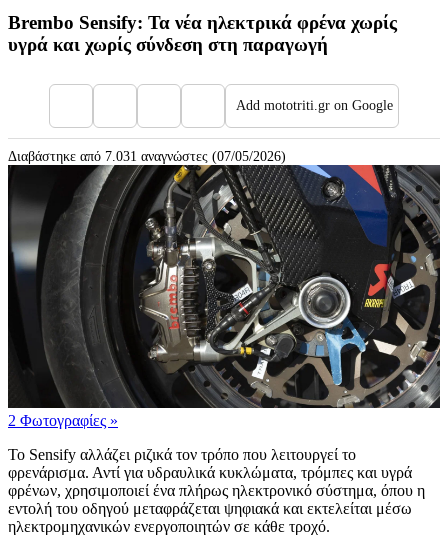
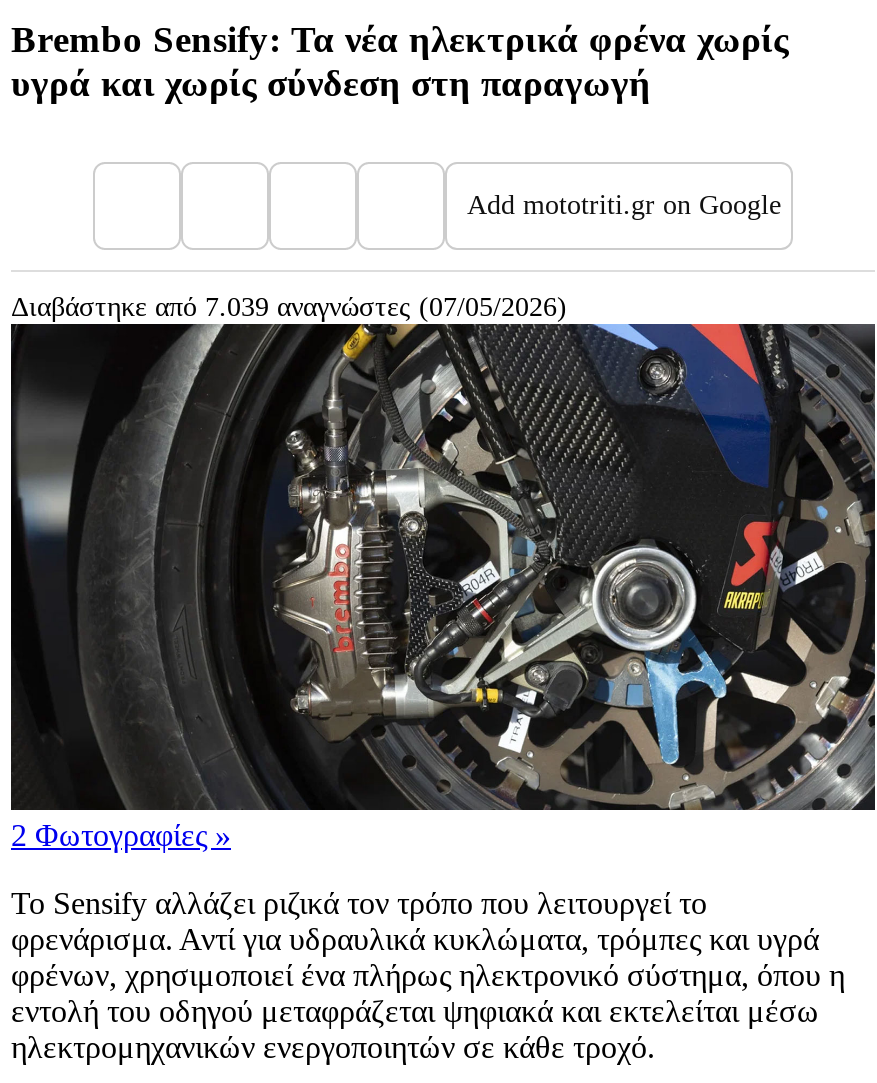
[8,149,286,164] Διαβάστηκε από 7.031 αναγνώστες (07/05/2026) -> [11,293,567,323] Διαβάστηκε από 7.039 αναγνώστες (07/05/2026)

